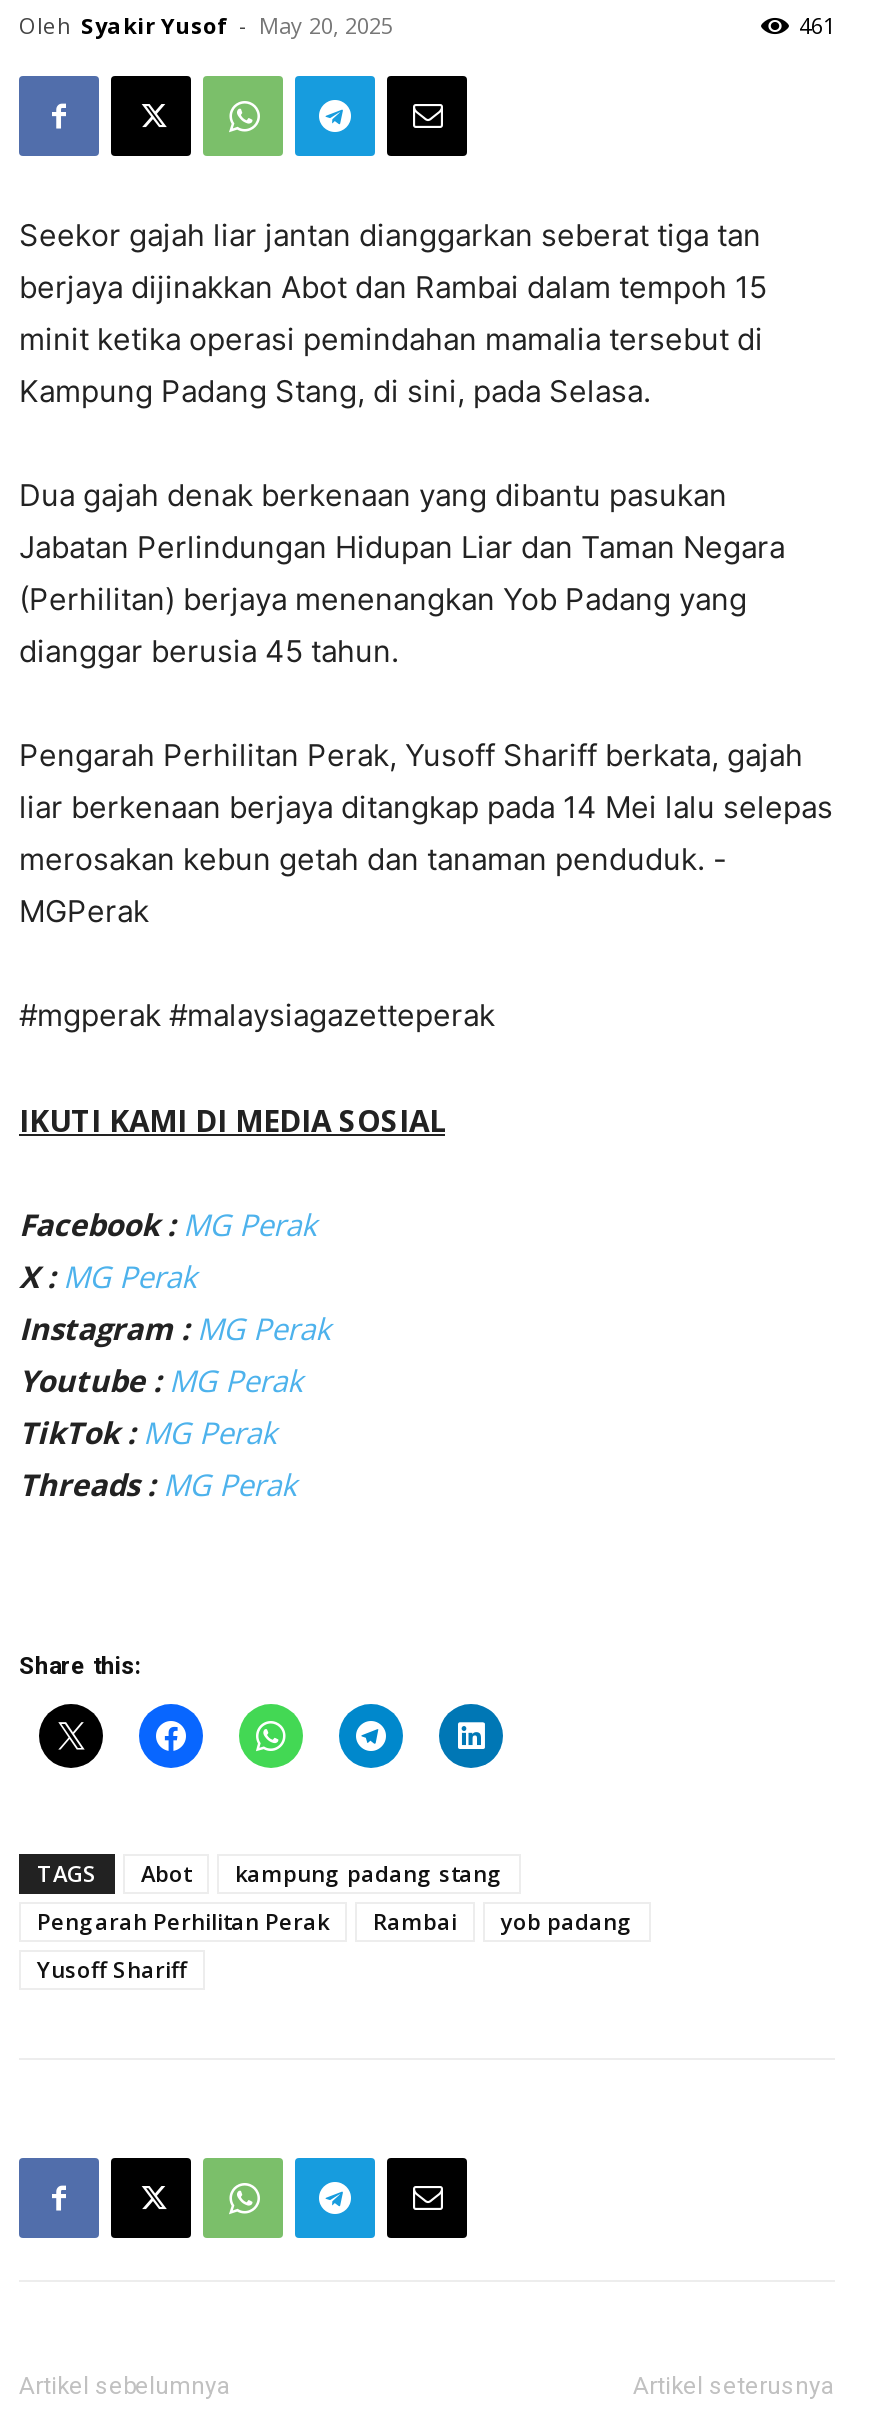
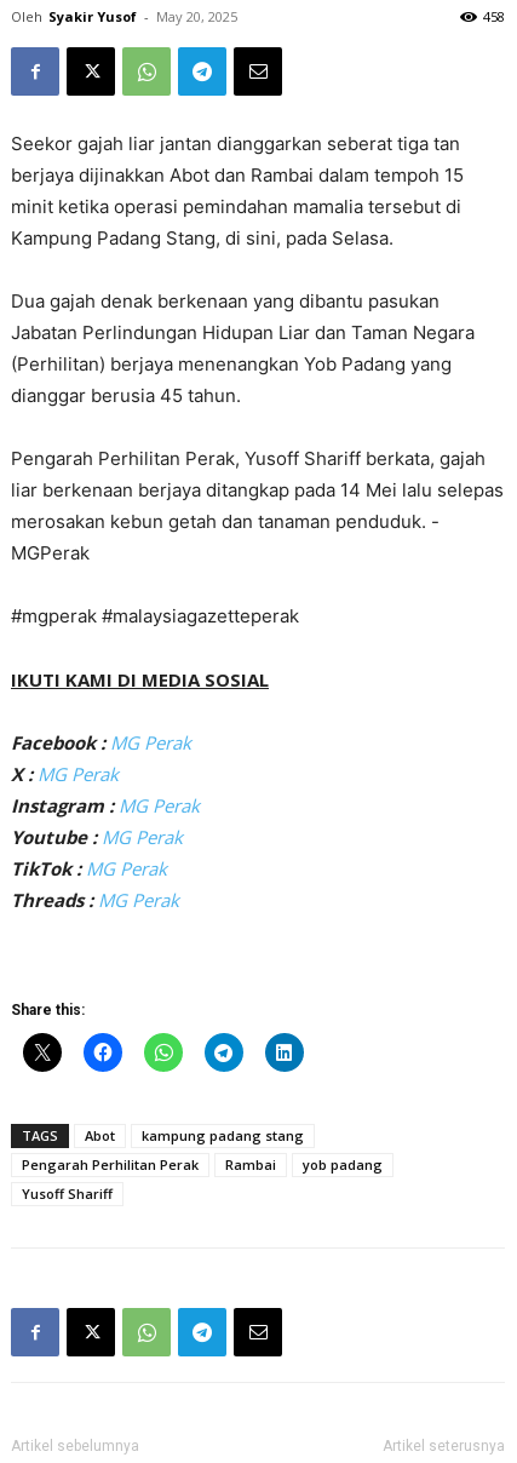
[799,10,835,40] 461 -> [483,7,505,25] 458

